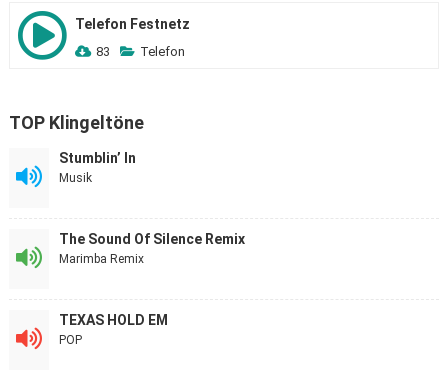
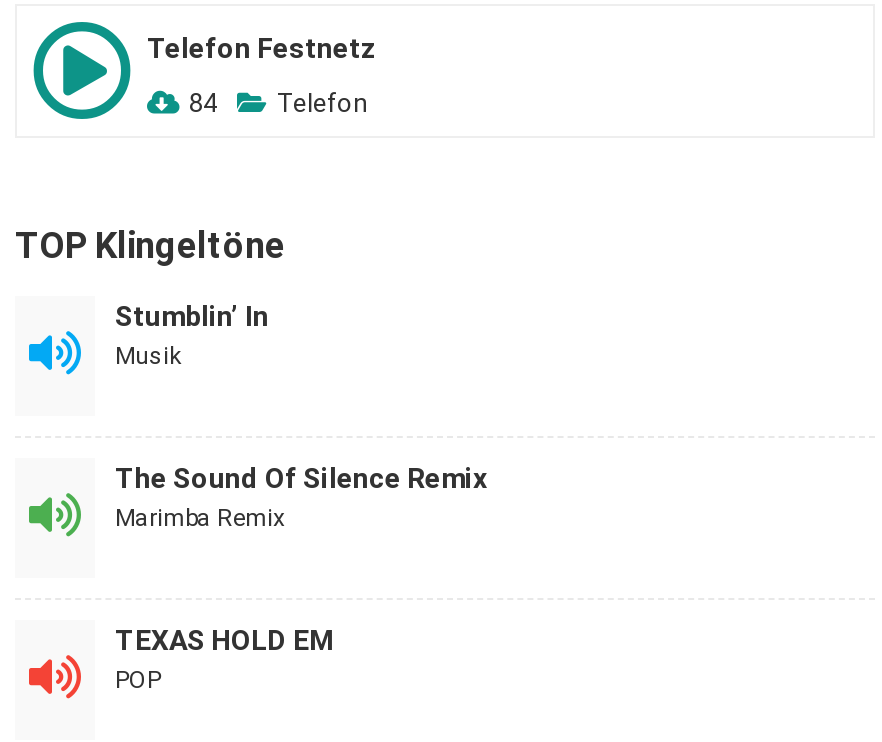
[96,44,185,59] 83 Telefon -> [189,88,367,118] 84 Telefon

